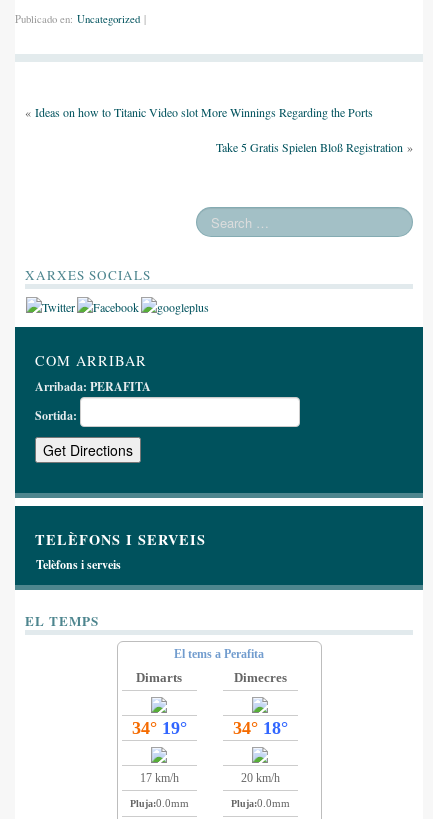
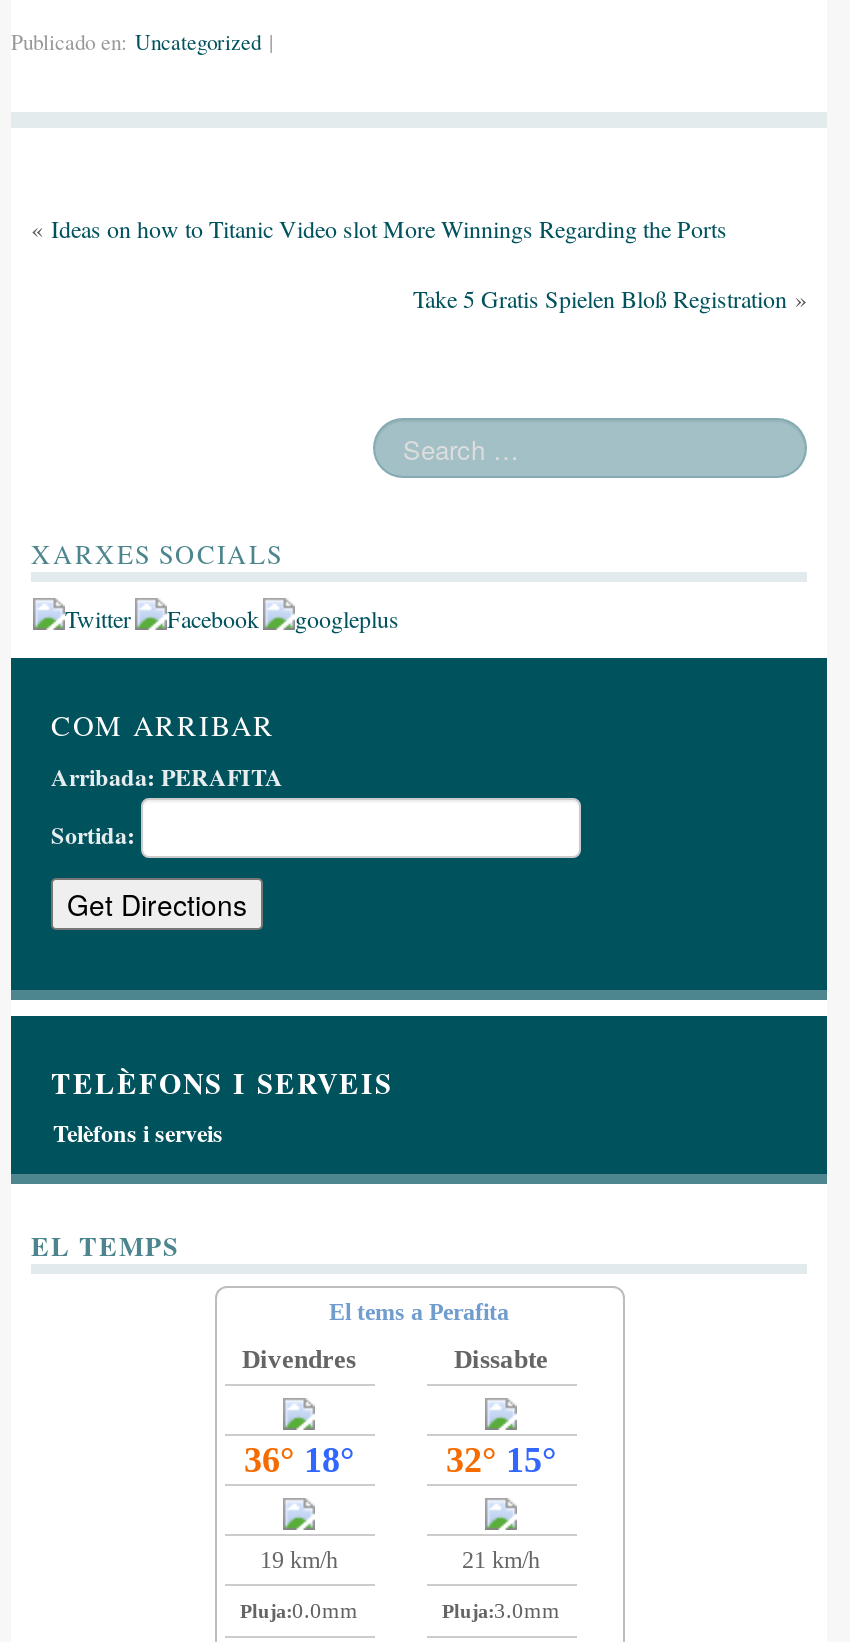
[136,670,182,685] Dimarts -> [242,1345,356,1375] Divendres
[233,670,286,685] Dimecres -> [454,1345,548,1375] Dissabte
[131,718,186,738] 34° 19° -> [244,1441,354,1481] 36° 18°
[232,718,287,738] 34° 18° -> [446,1441,556,1481] 32° 15°
[139,771,178,785] 17 km/h -> [260,1547,338,1575] 19 km/h
[240,771,279,785] 20 km/h -> [462,1547,540,1575] 21 km/h
[230,797,289,809] Pluja:0.0mm -> [442,1599,560,1623] Pluja:3.0mm

